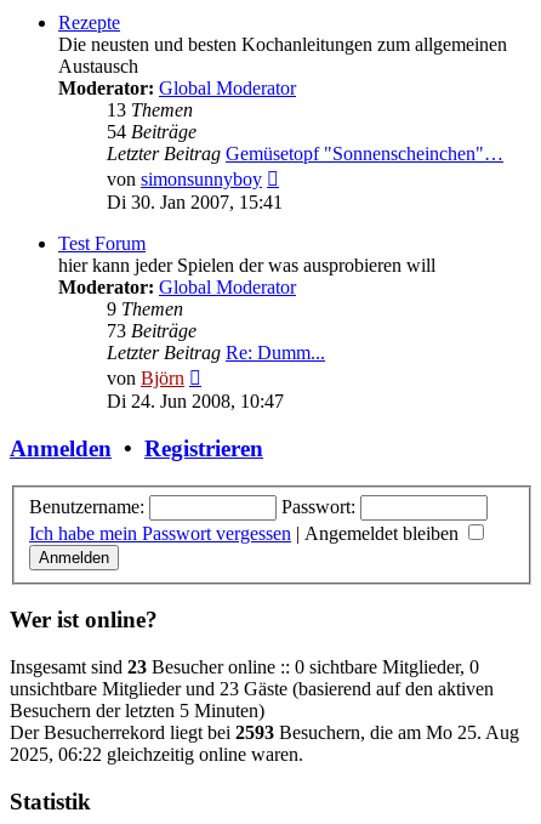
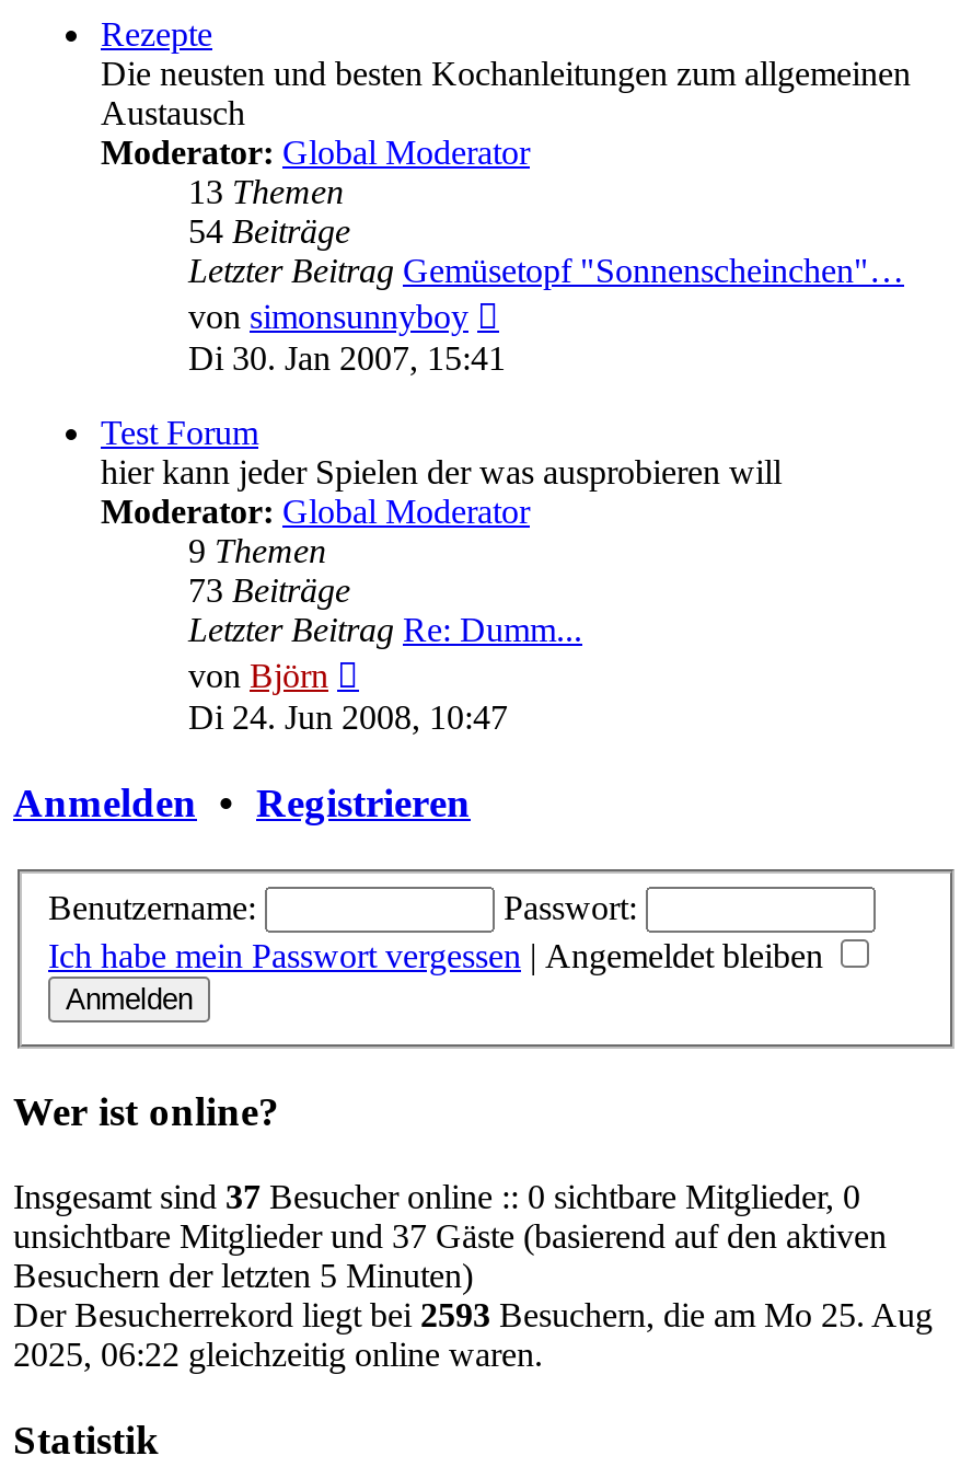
[10,656,479,677] Insgesamt sind 23 Besucher online :: 0 sichtbare Mitglieder, 0 -> [13,1178,860,1215] Insgesamt sind 37 Besucher online :: 0 sichtbare Mitglieder, 0
[10,678,494,699] unsichtbare Mitglieder und 23 Gäste (basierend auf den aktiven -> [13,1217,887,1254] unsichtbare Mitglieder und 37 Gäste (basierend auf den aktiven

